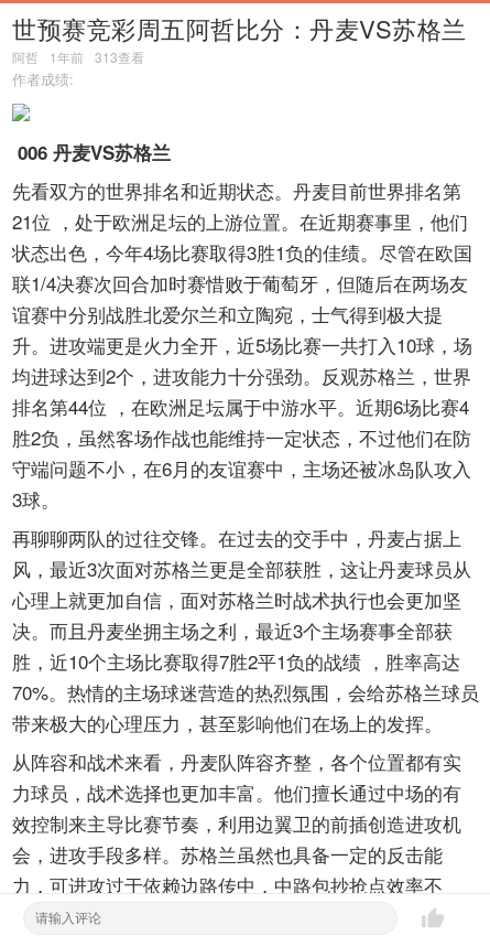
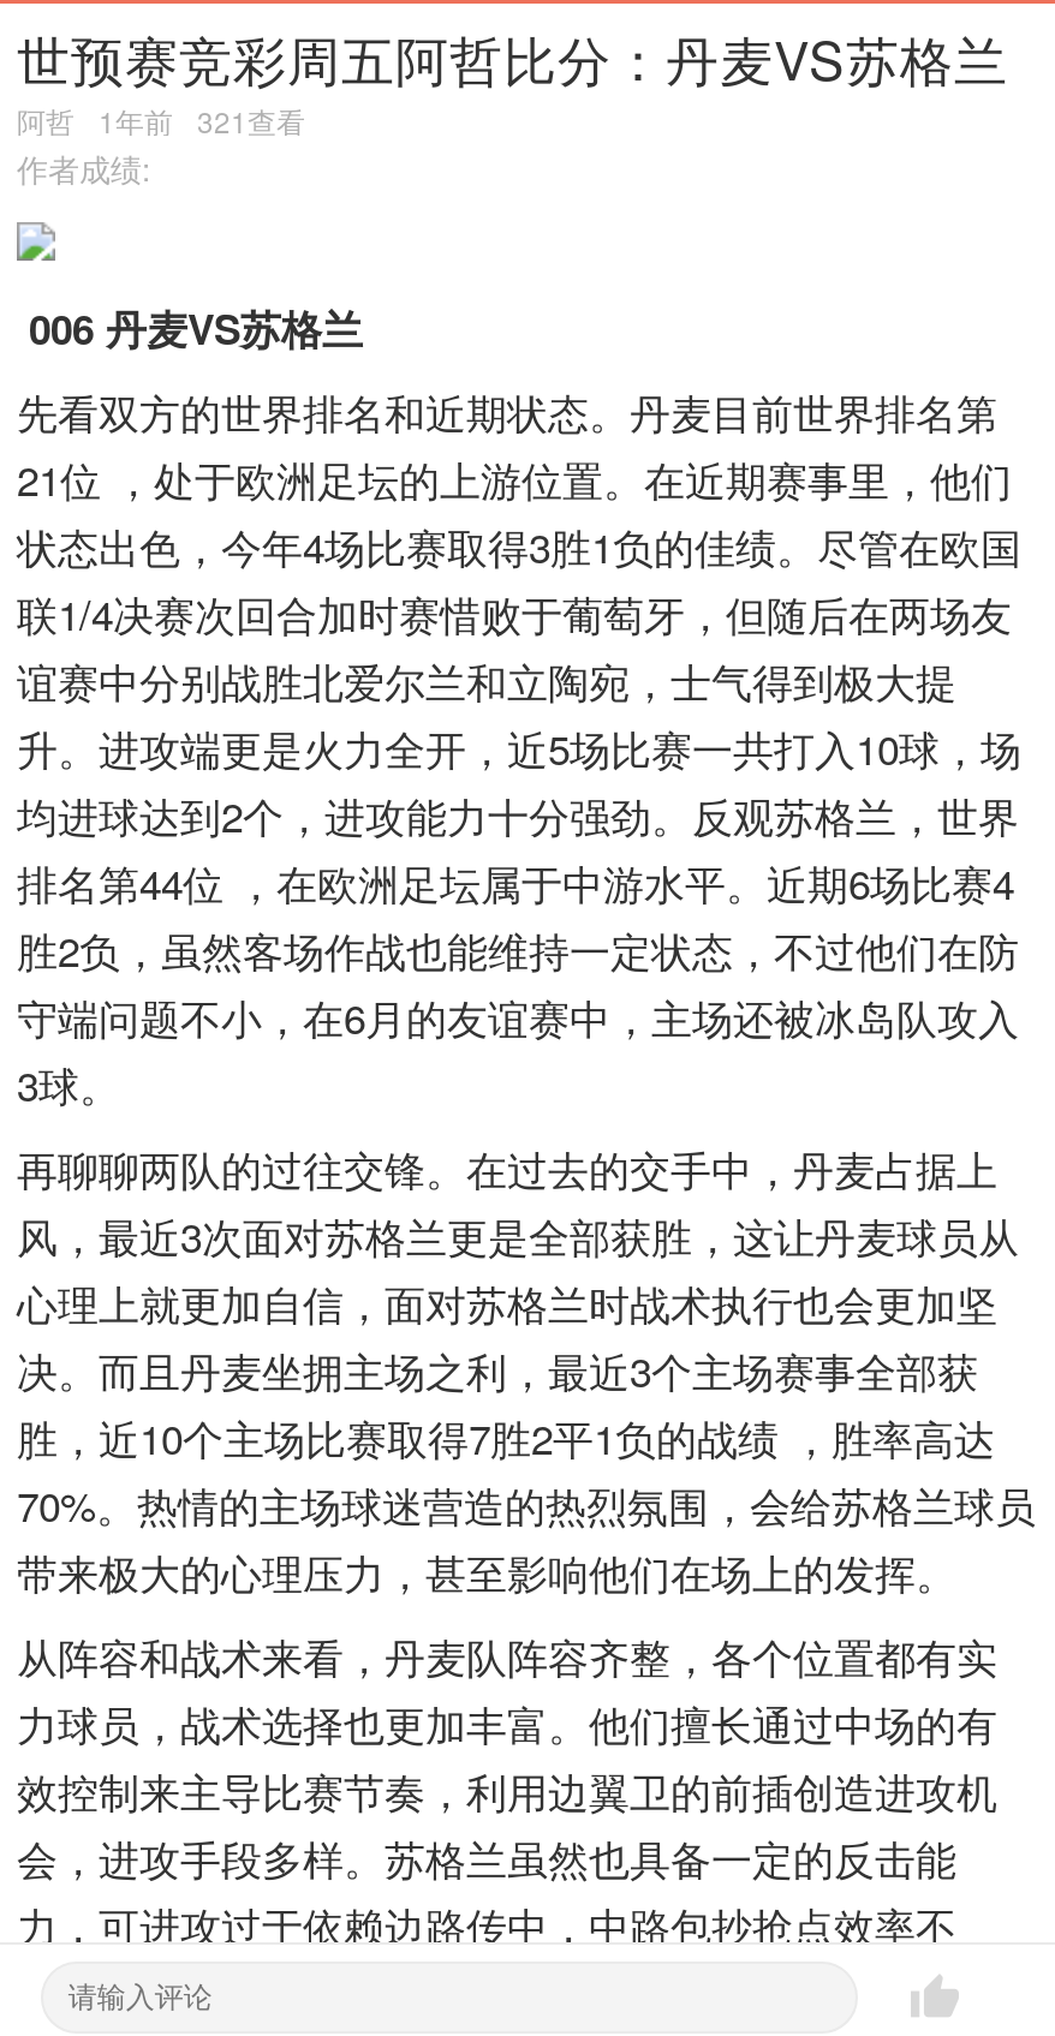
[12,47,144,66] 阿哲 1年前 313查看 -> [17,100,305,141] 阿哲 1年前 321查看

